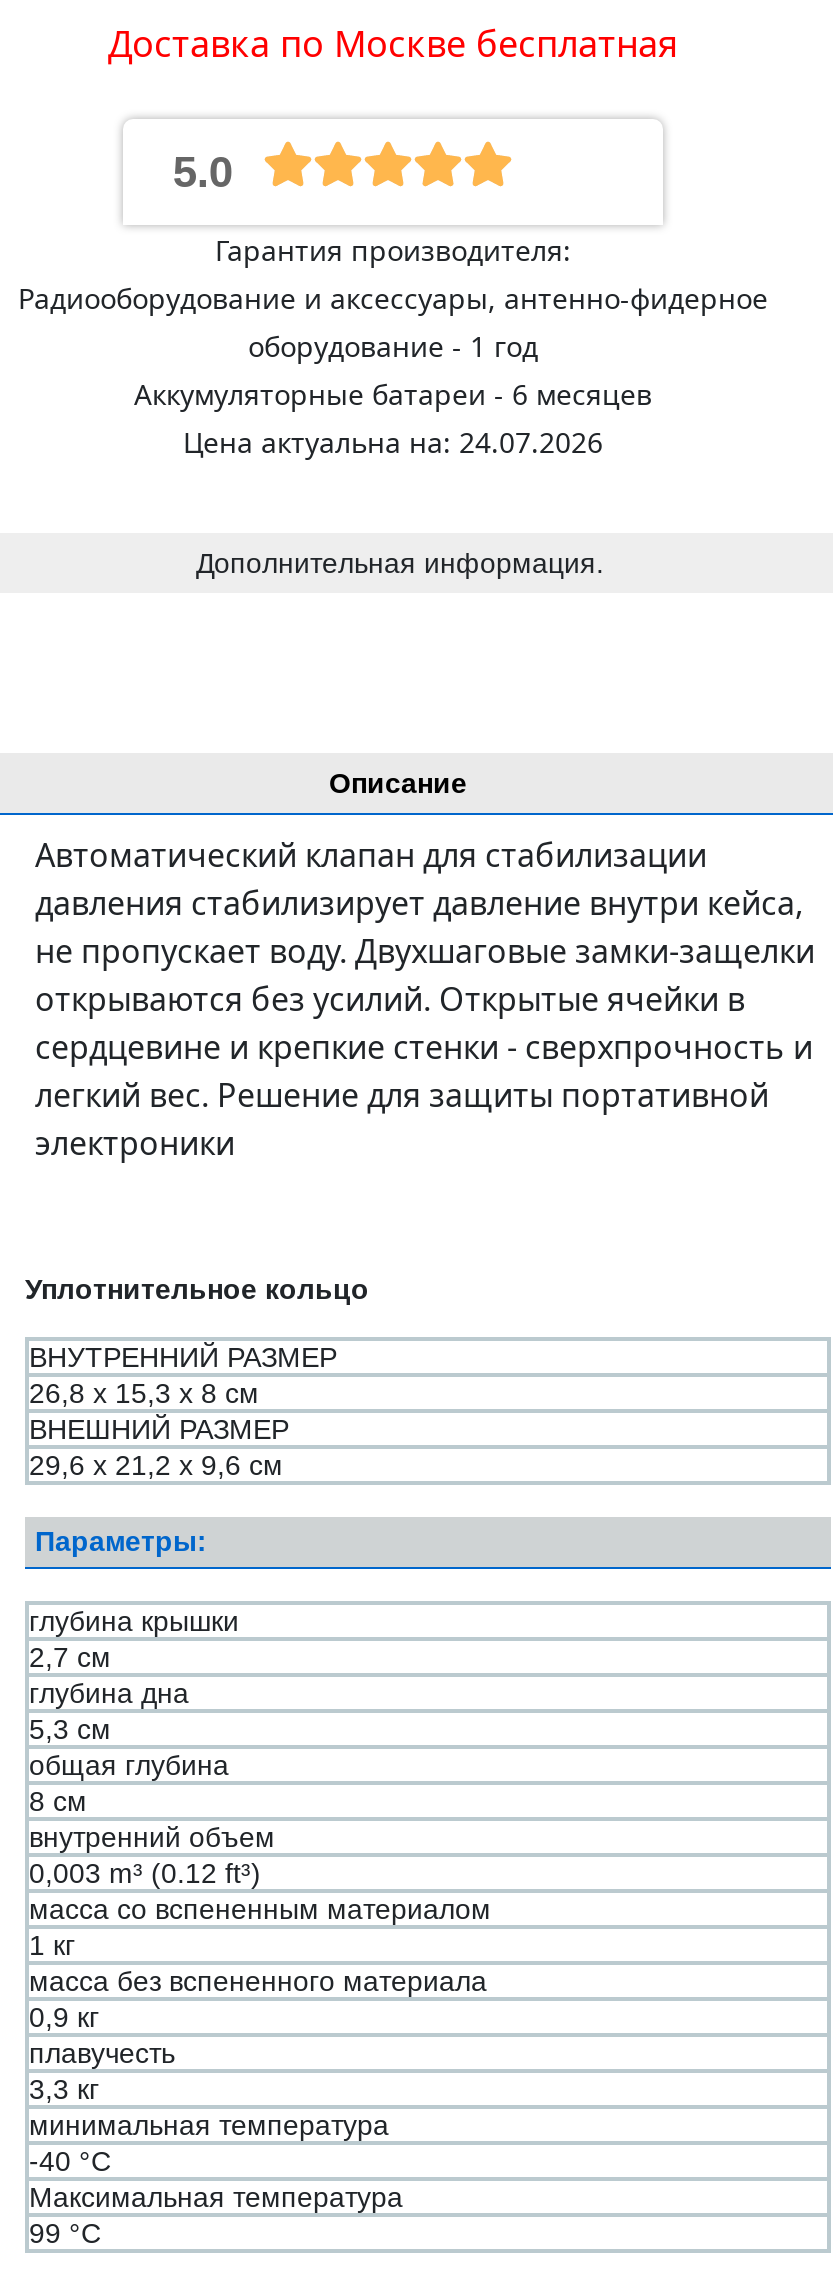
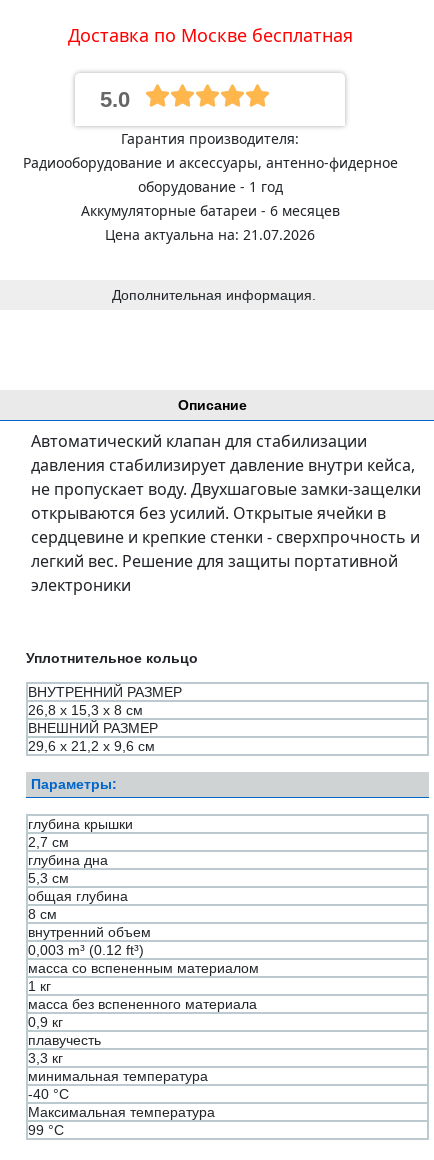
[183,423,603,461] Цена актуальна на: 24.07.2026 -> [105,225,315,244] Цена актуальна на: 21.07.2026

